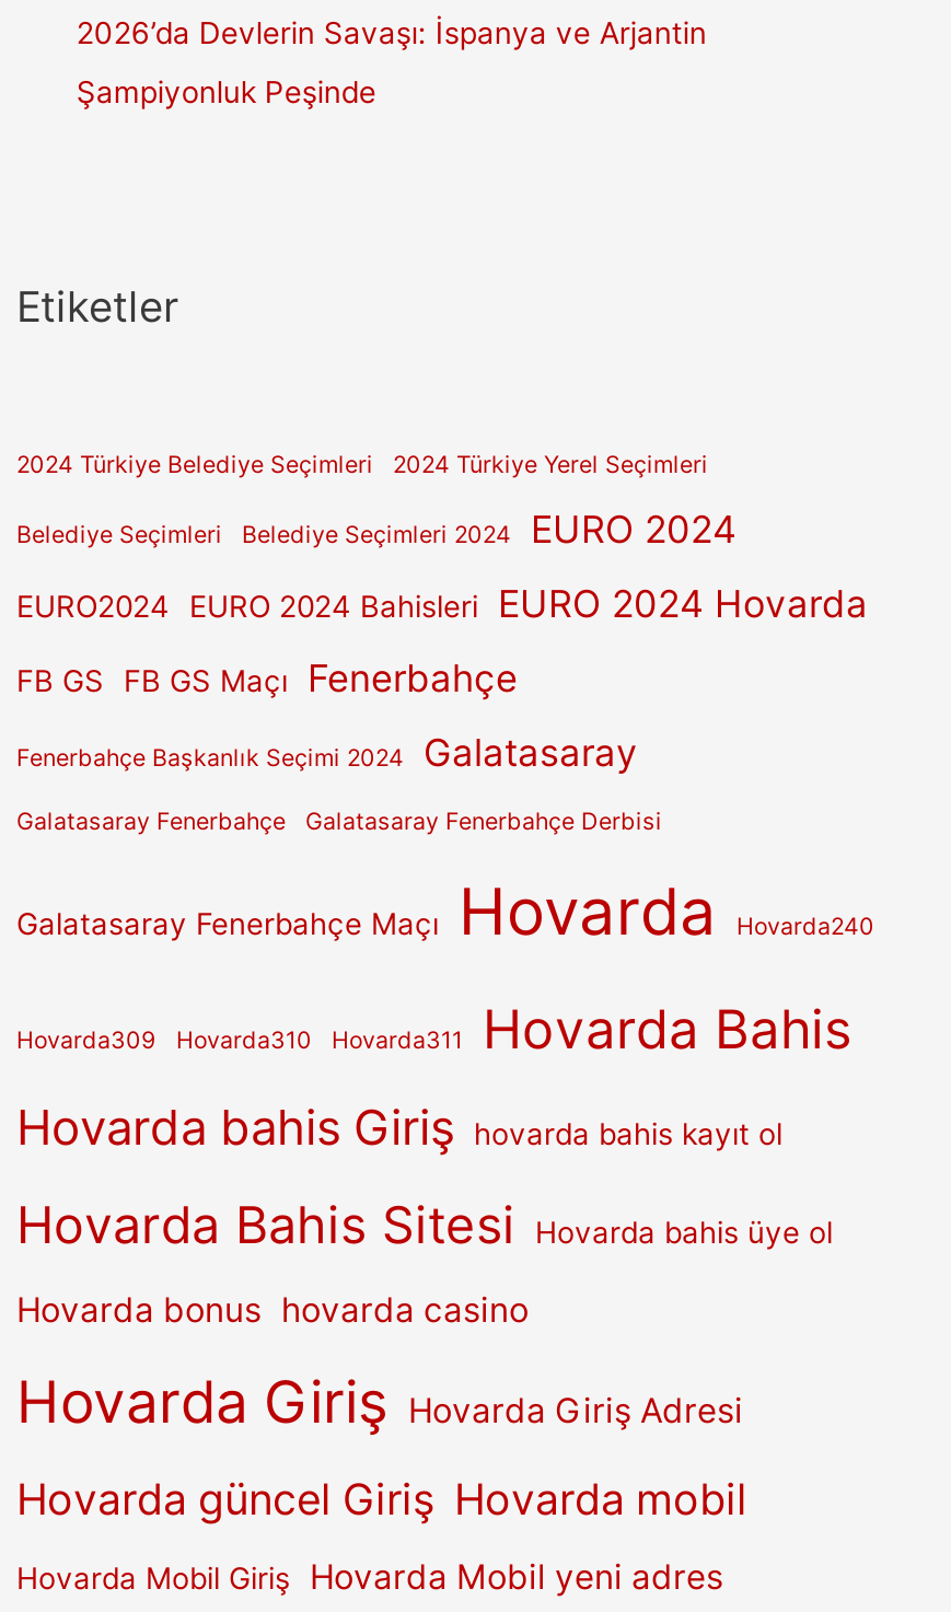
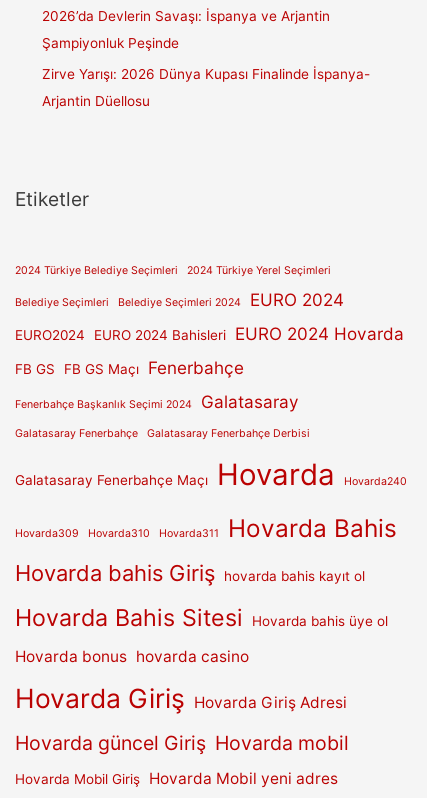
none -> [42,65,370,108] Zirve Yarışı: 2026 Dünya Kupası Finalinde İspanya- | Arjantin Düellosu

